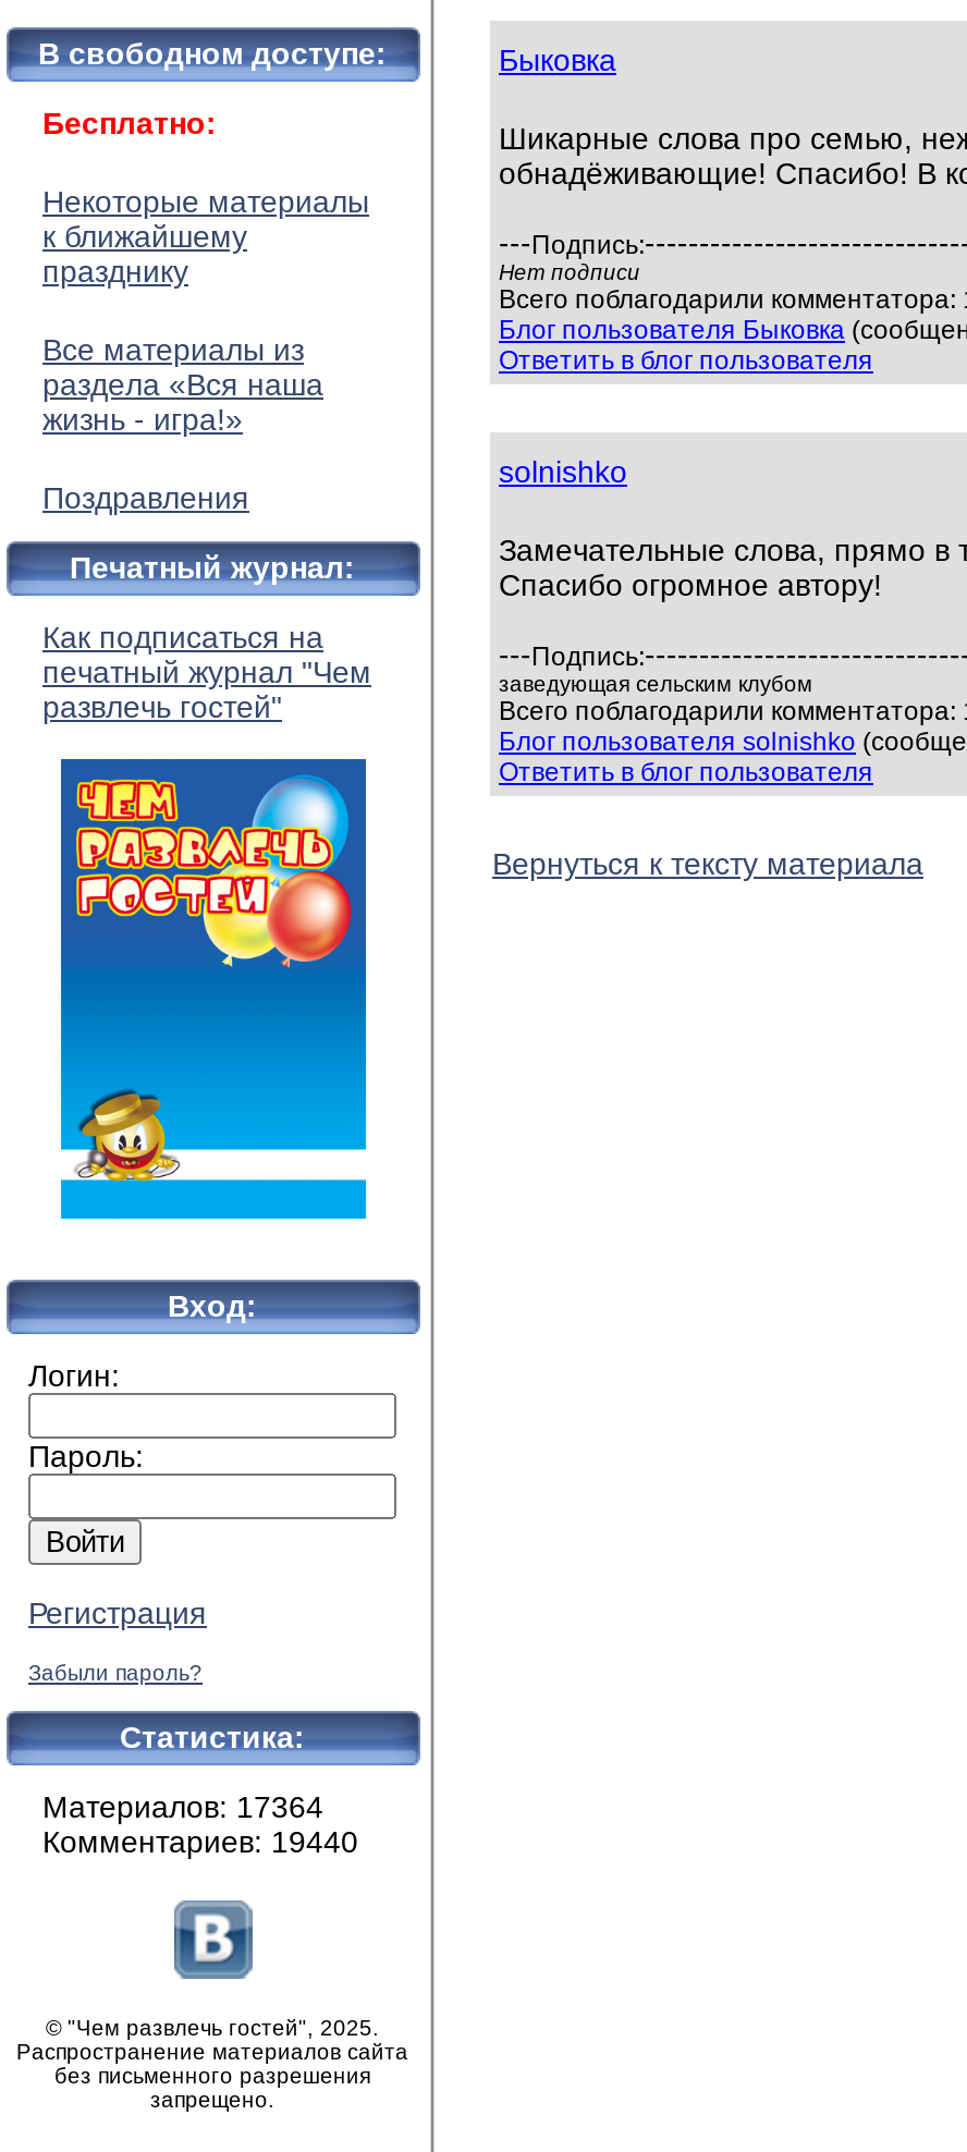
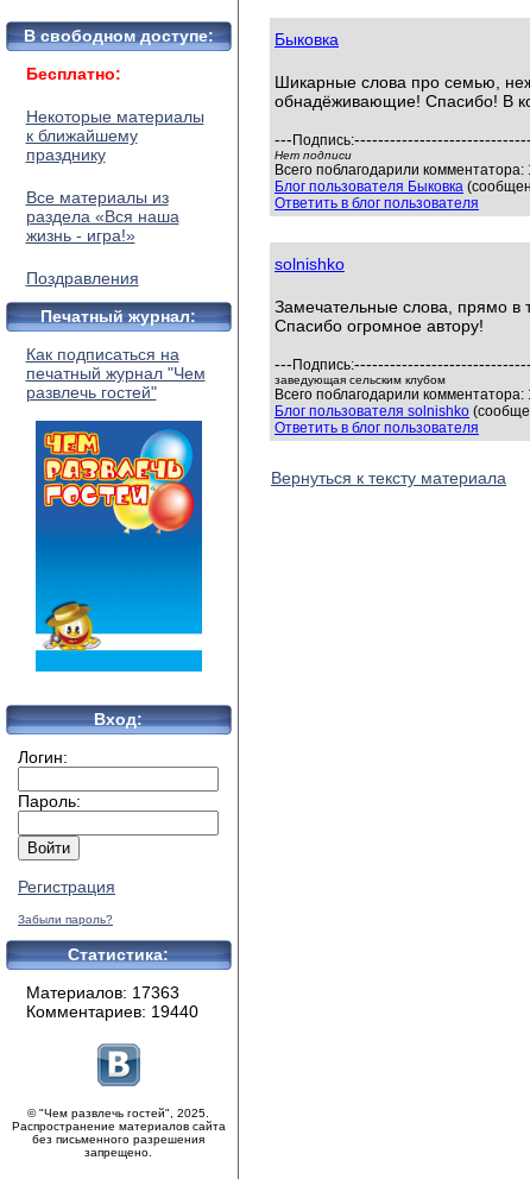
[42,1789,323,1824] Материалов: 17364 -> [26,983,179,1002] Материалов: 17363

